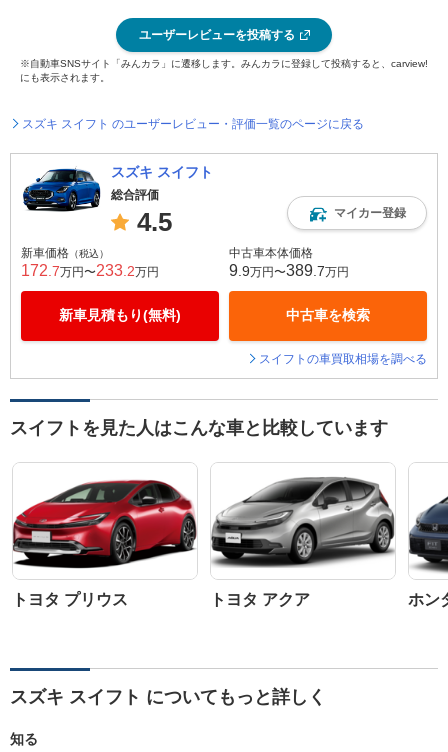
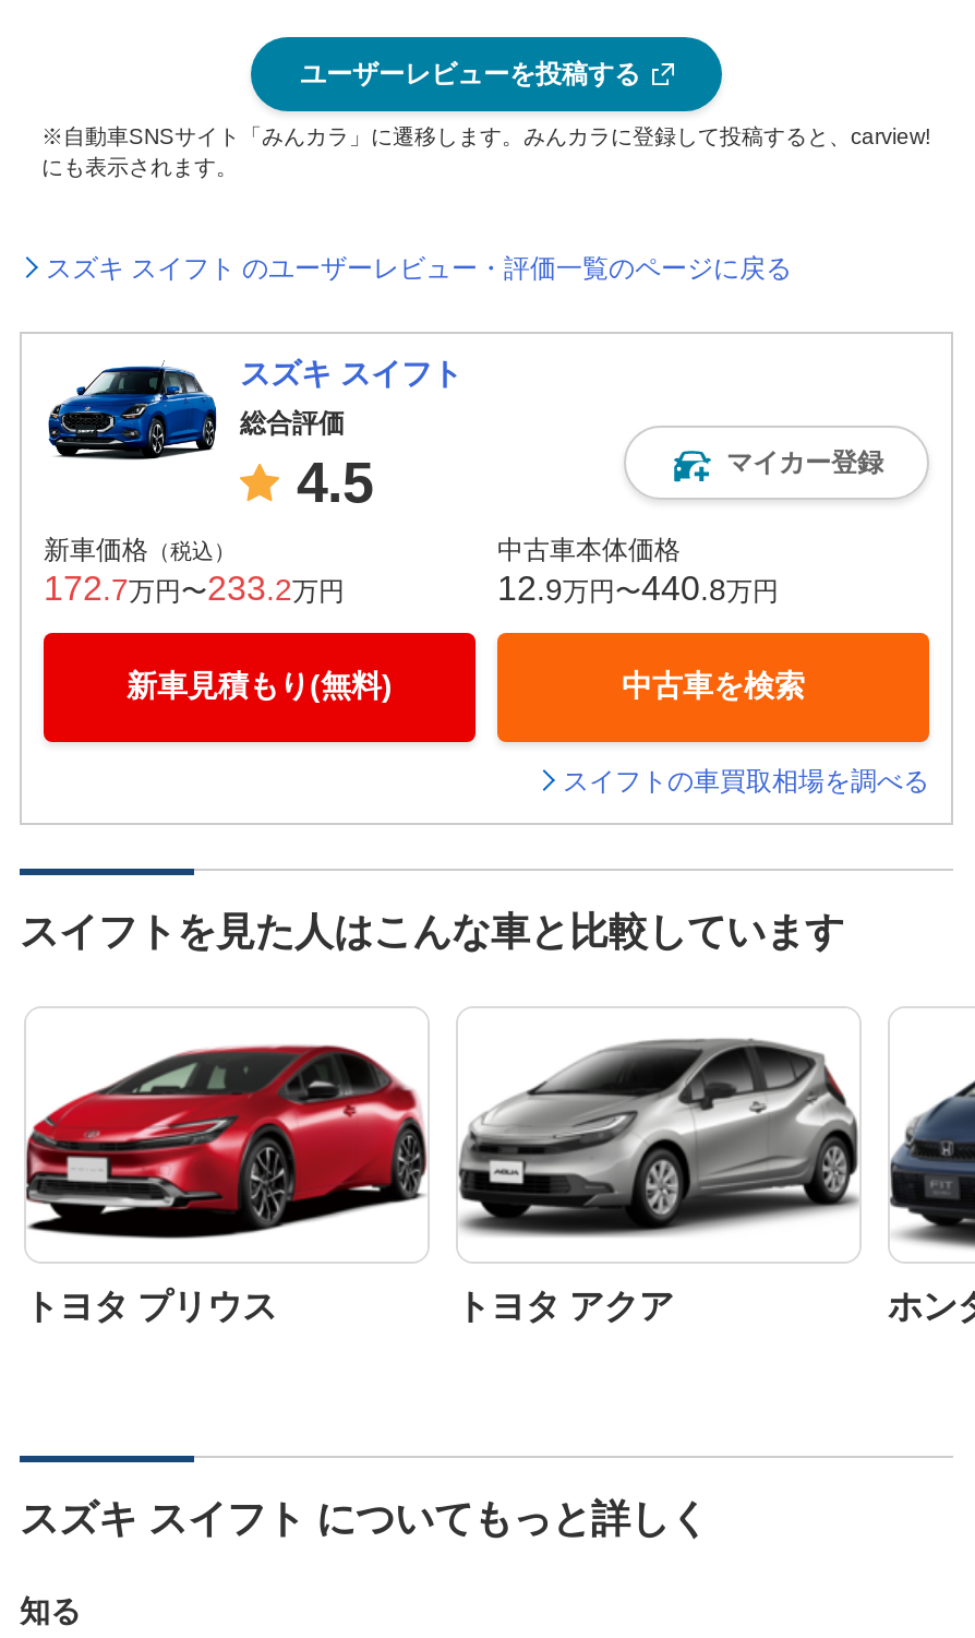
[229,262,349,279] 9.9万円〜389.7万円 -> [497,570,779,607] 12.9万円〜440.8万円

